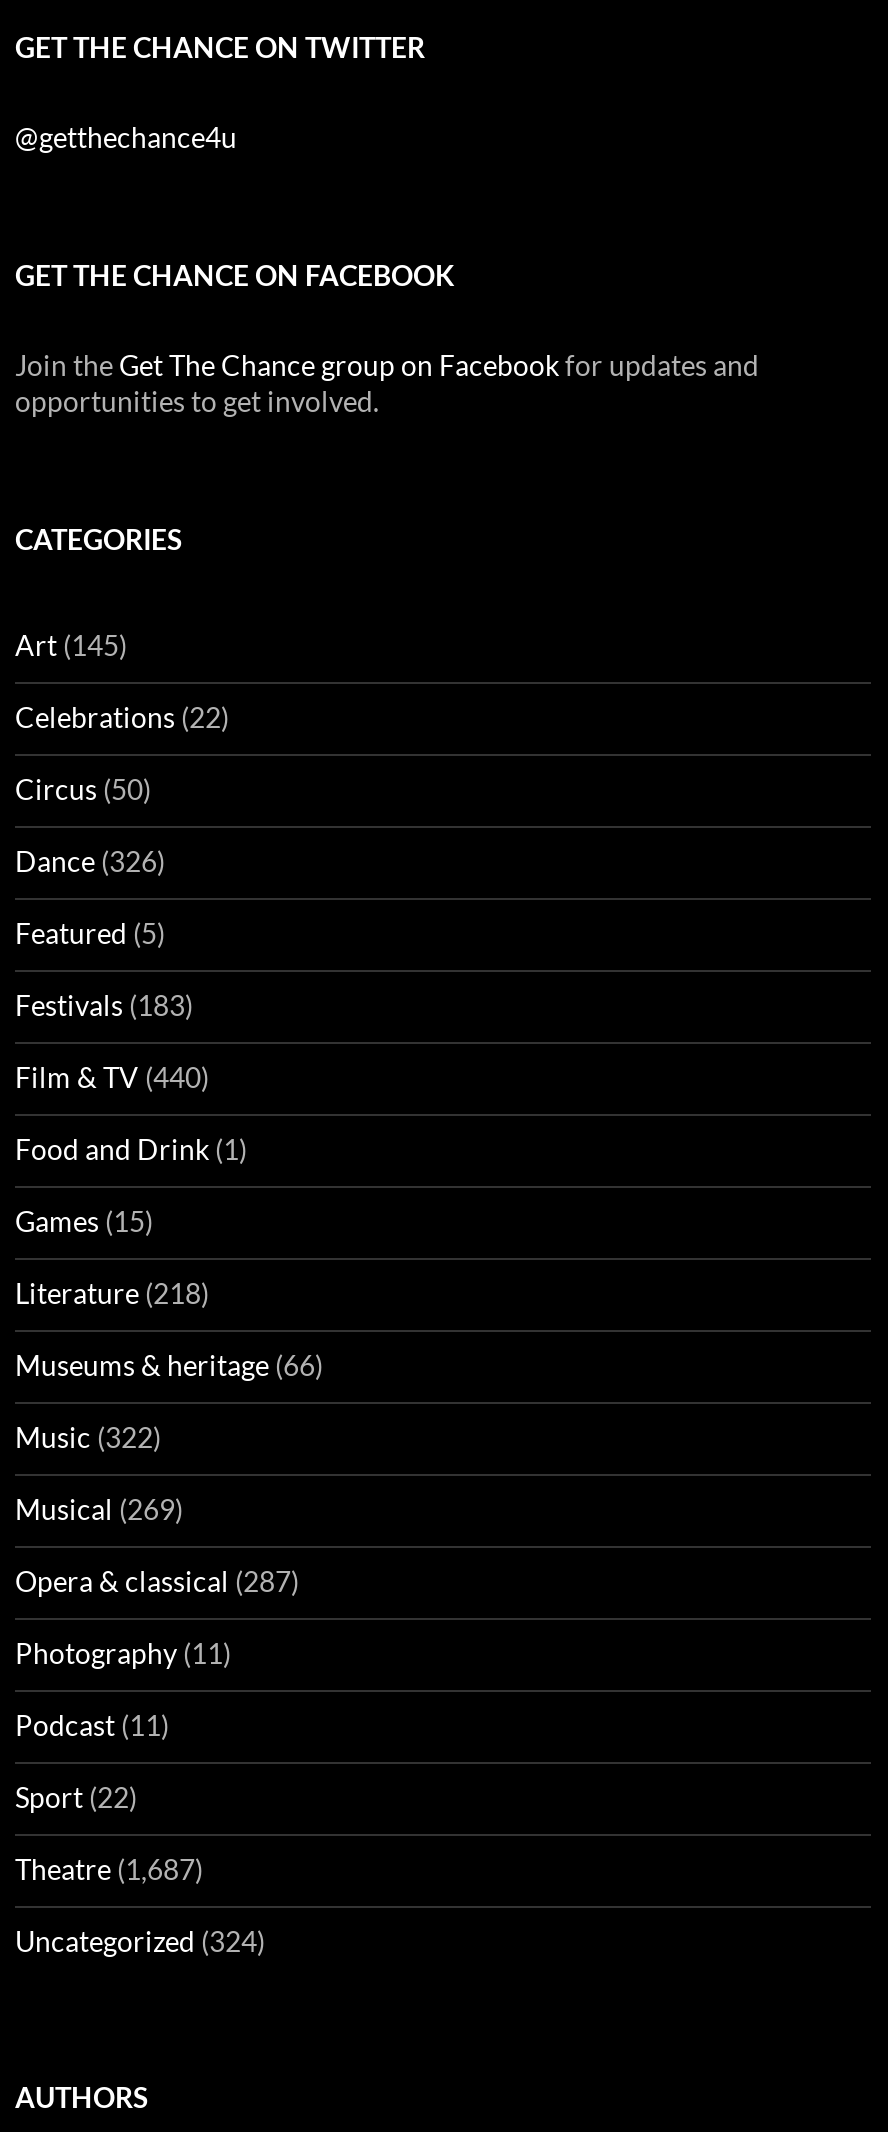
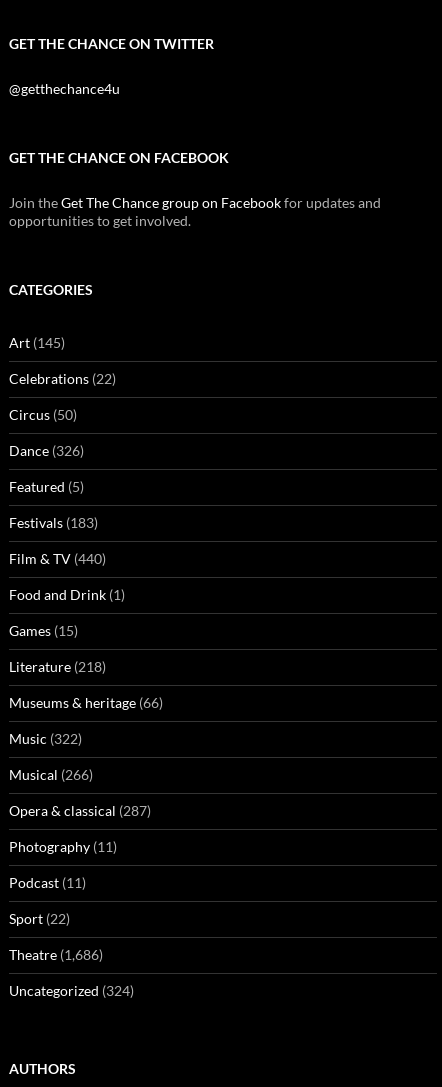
[15,1493,183,1527] Musical (269) -> [9,766,93,783] Musical (266)
[15,1853,203,1887] Theatre (1,687) -> [9,946,103,963] Theatre (1,686)

